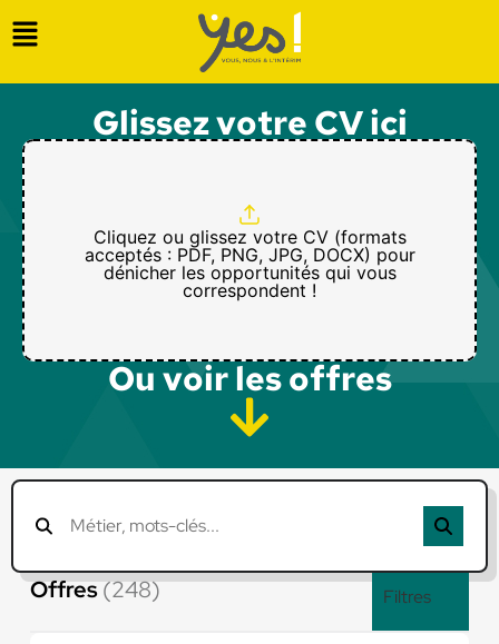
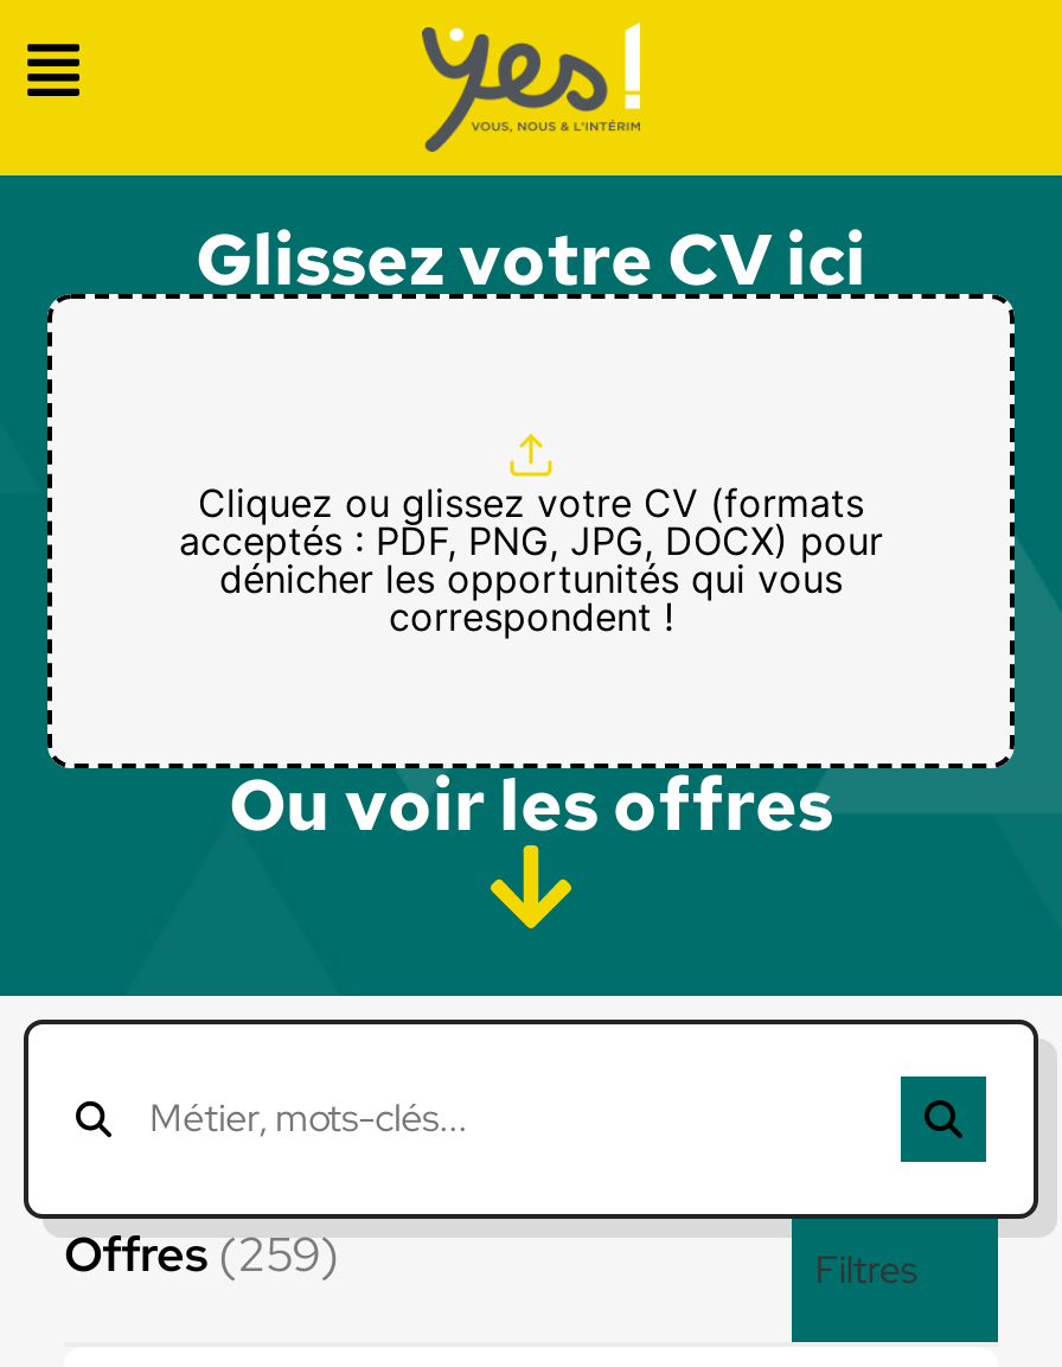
[30,575,161,604] Offres (248) -> [64,1224,339,1285] Offres (259)

